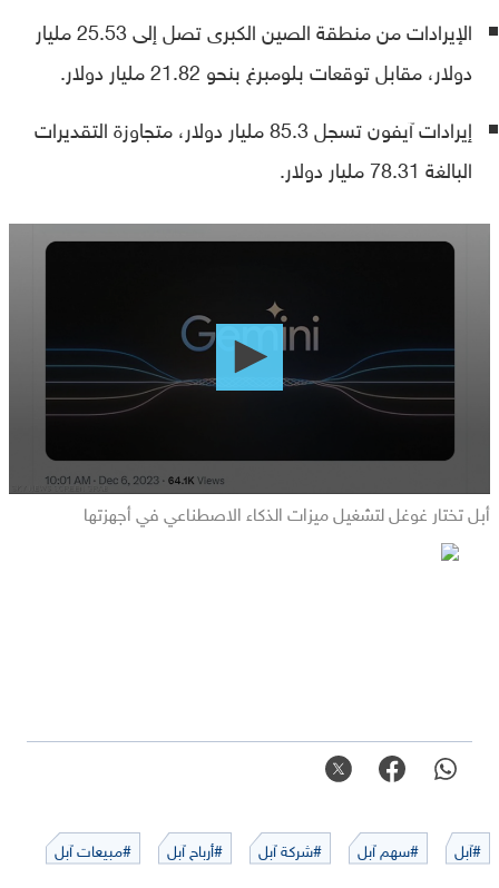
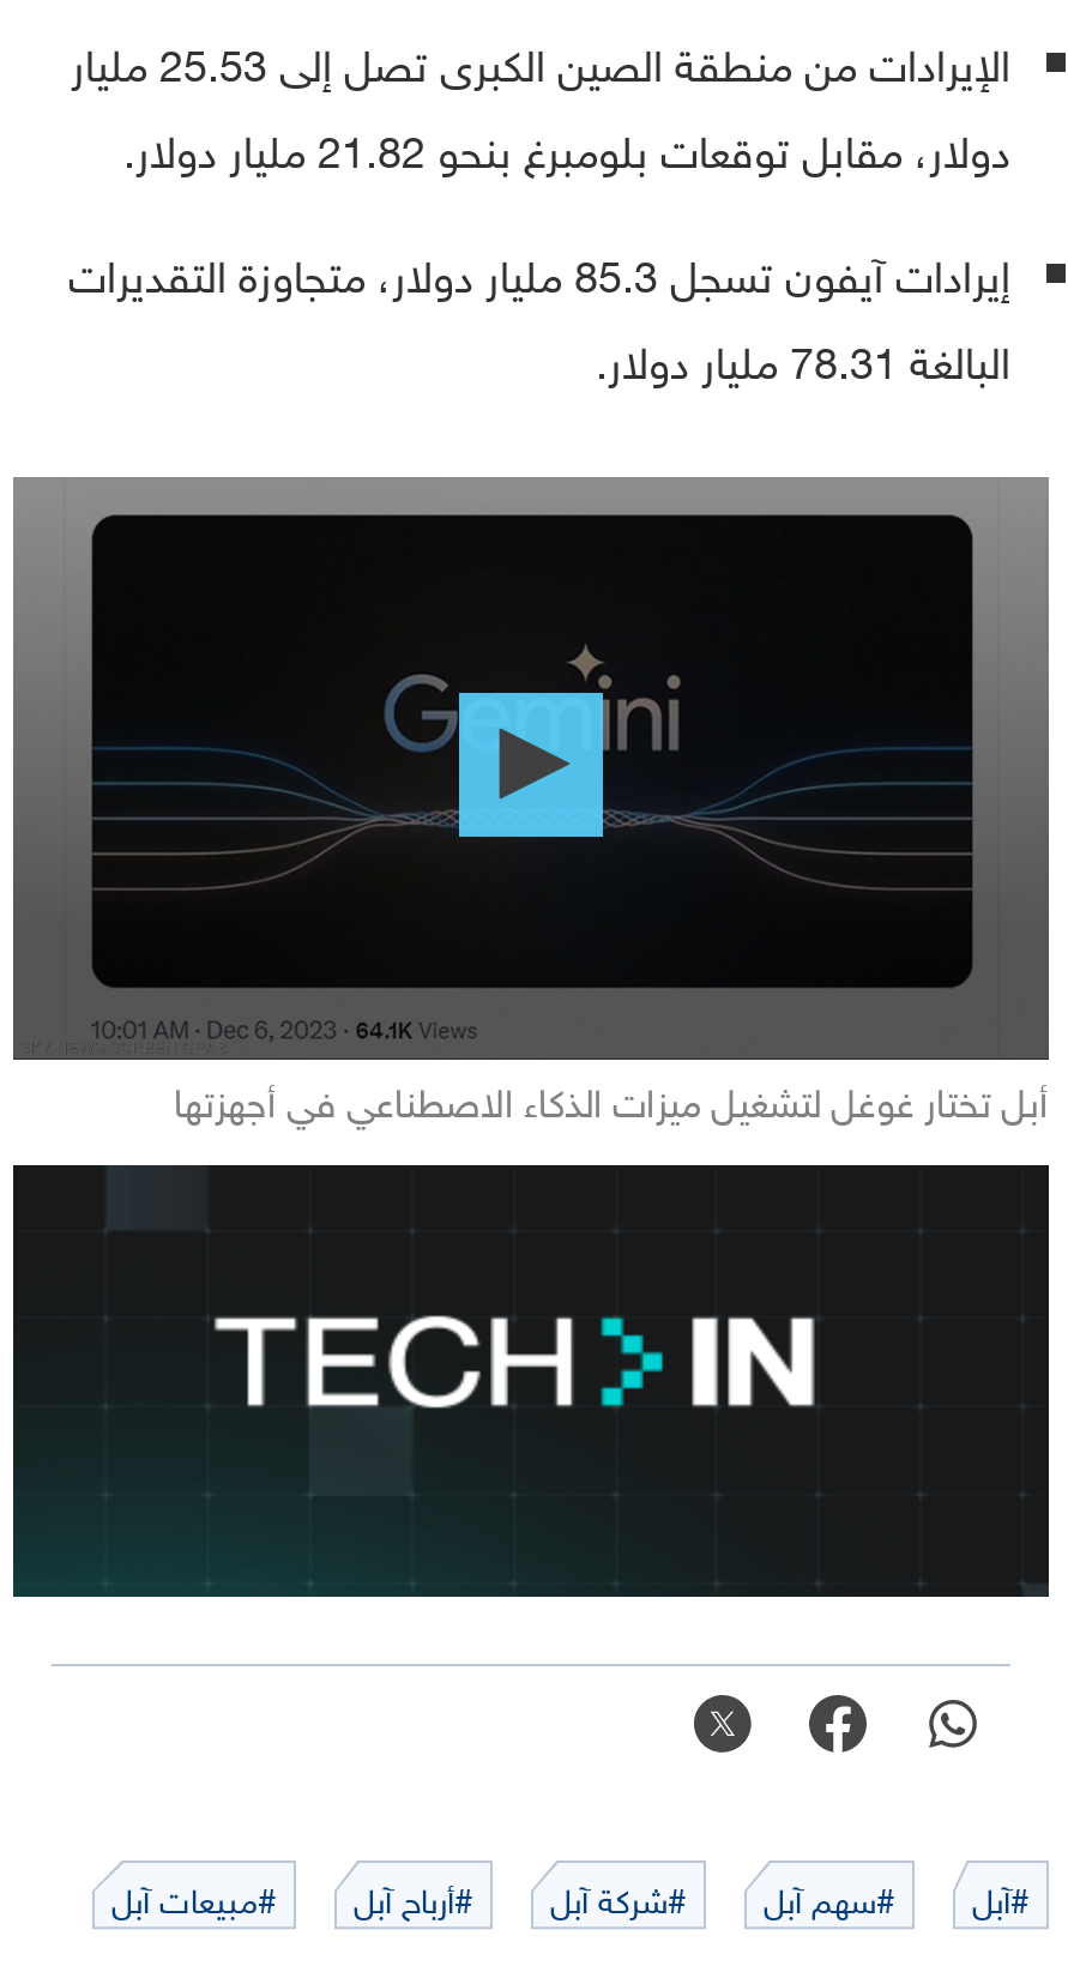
none -> [11,1163,1051,1599] [image]

